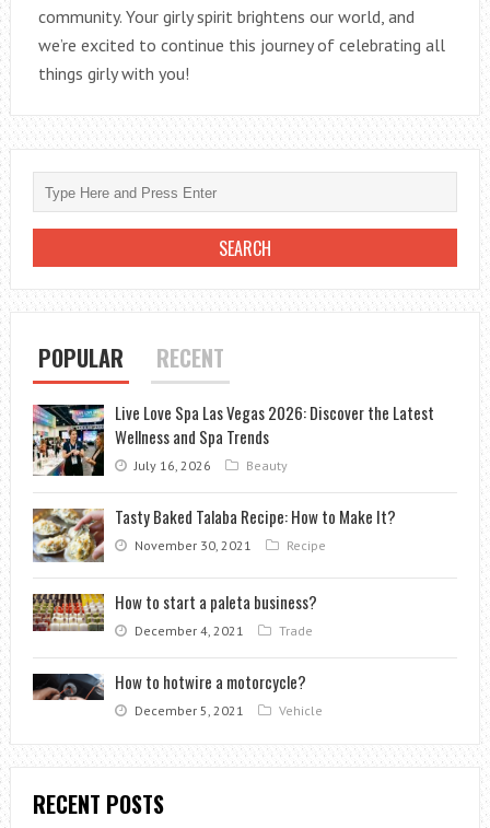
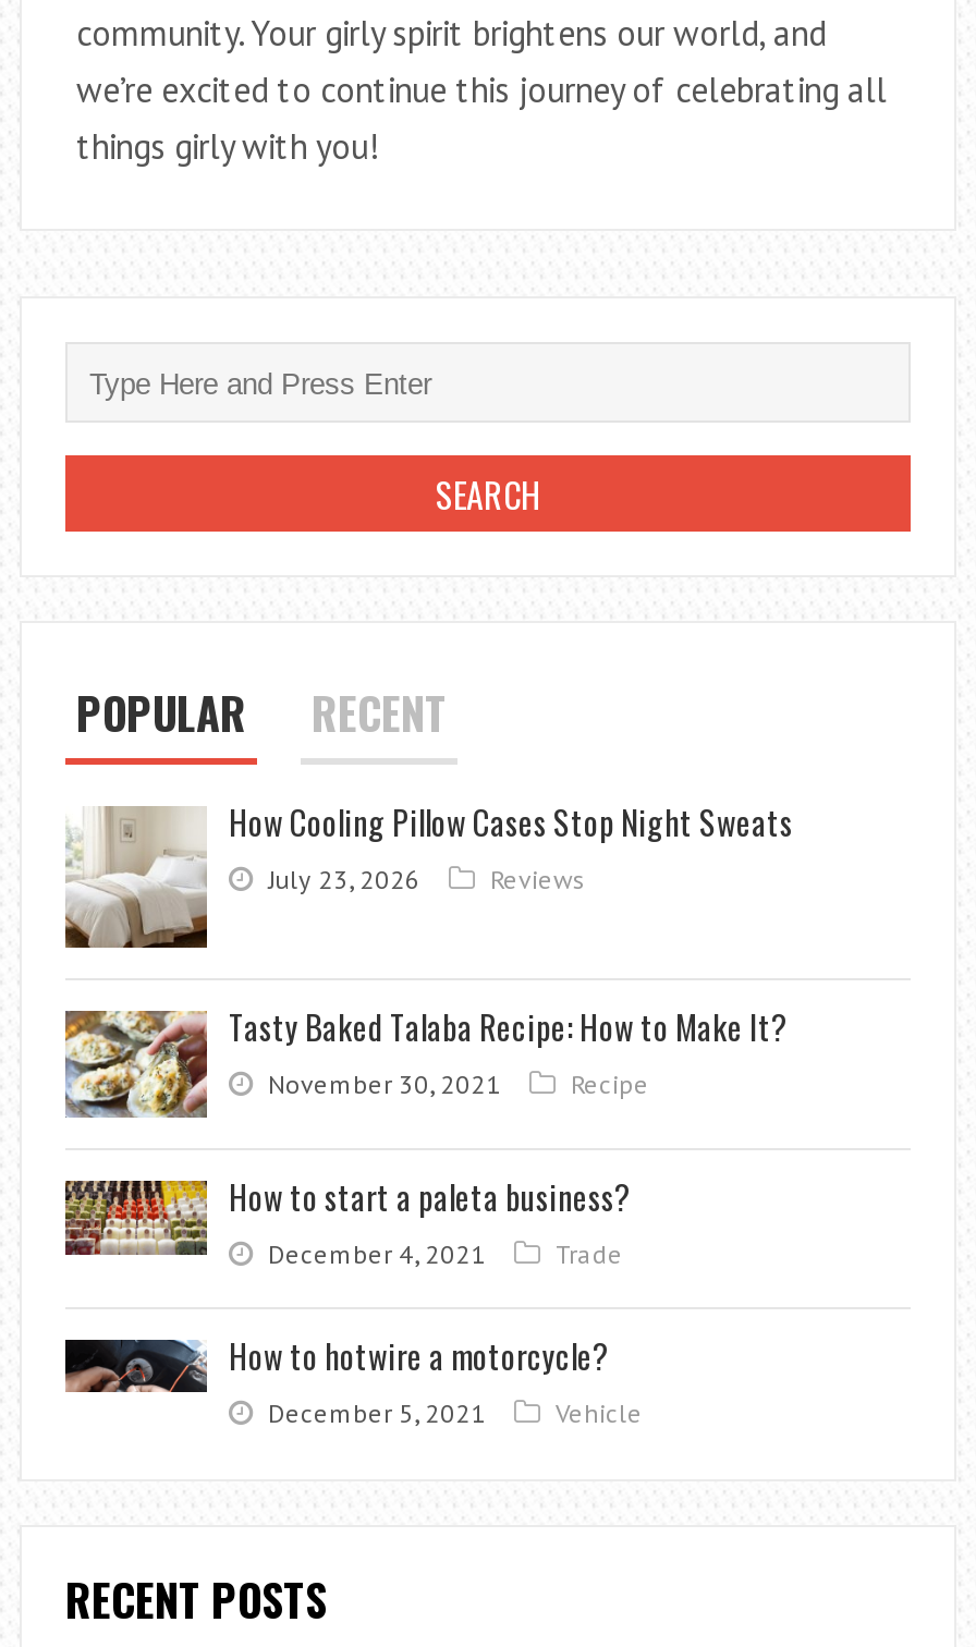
[32,400,434,477] [image] | Live Love Spa Las Vegas 2026: Discover the Latest | Wellness and Spa Trends | July 16, 2026 | Beauty -> [63,797,793,950] [image] | How Cooling Pillow Cases Stop Night Sweats | July 23, 2026 | Reviews

